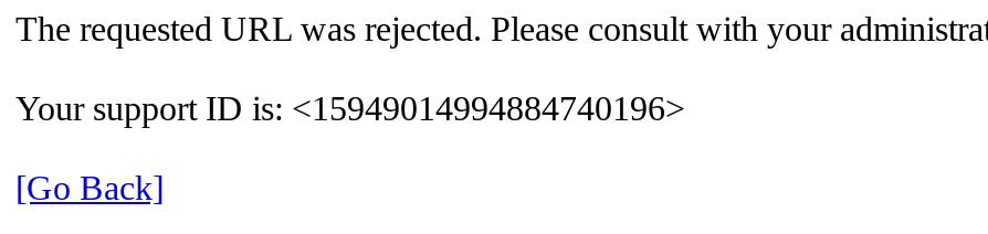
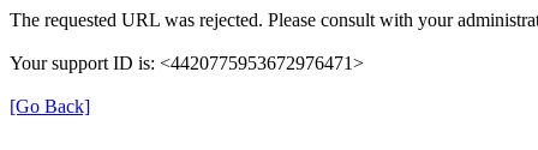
[15,89,685,127] Your support ID is: <15949014994884740196> -> [10,53,364,73] Your support ID is: <4420775953672976471>

